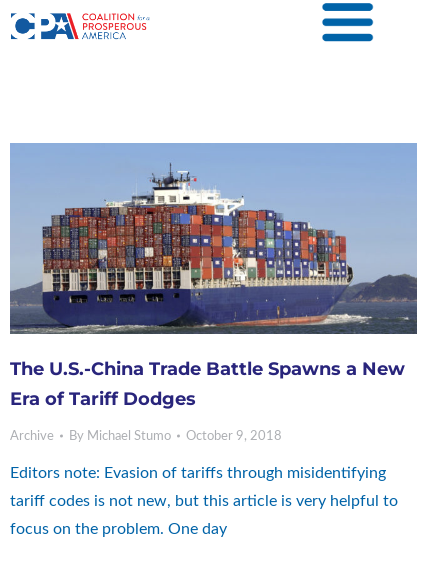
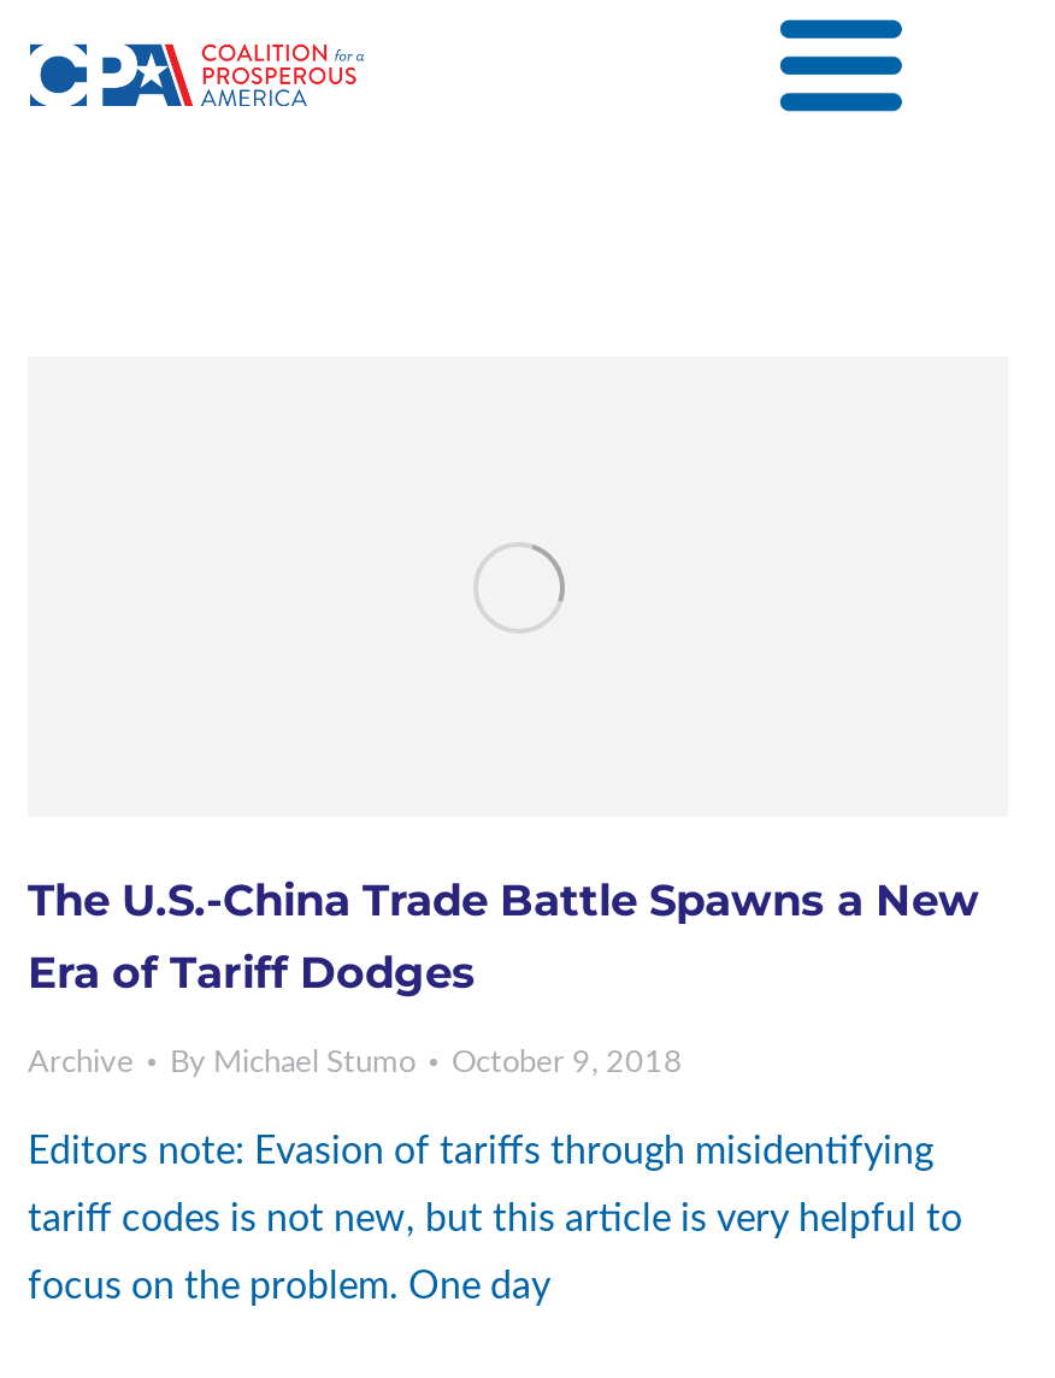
[9,142,418,335] [image] -> none

